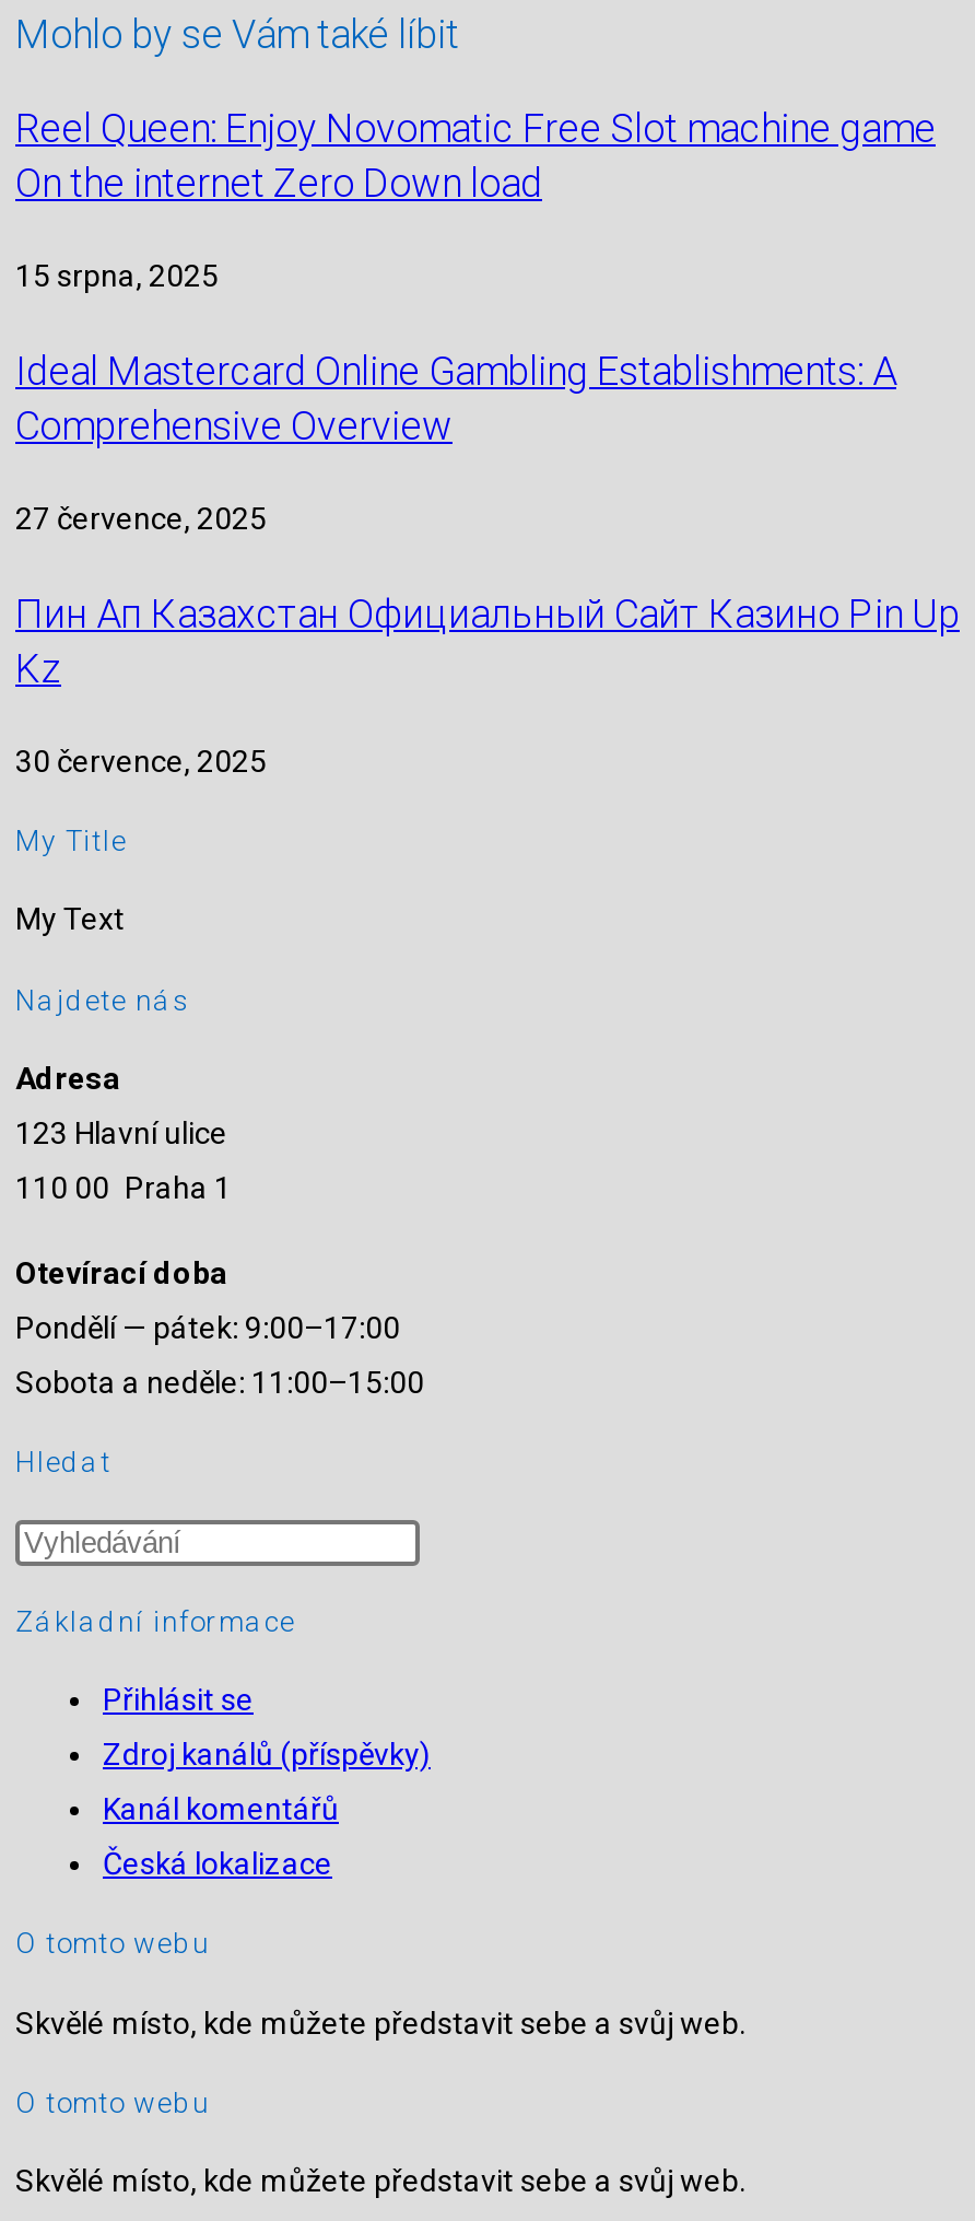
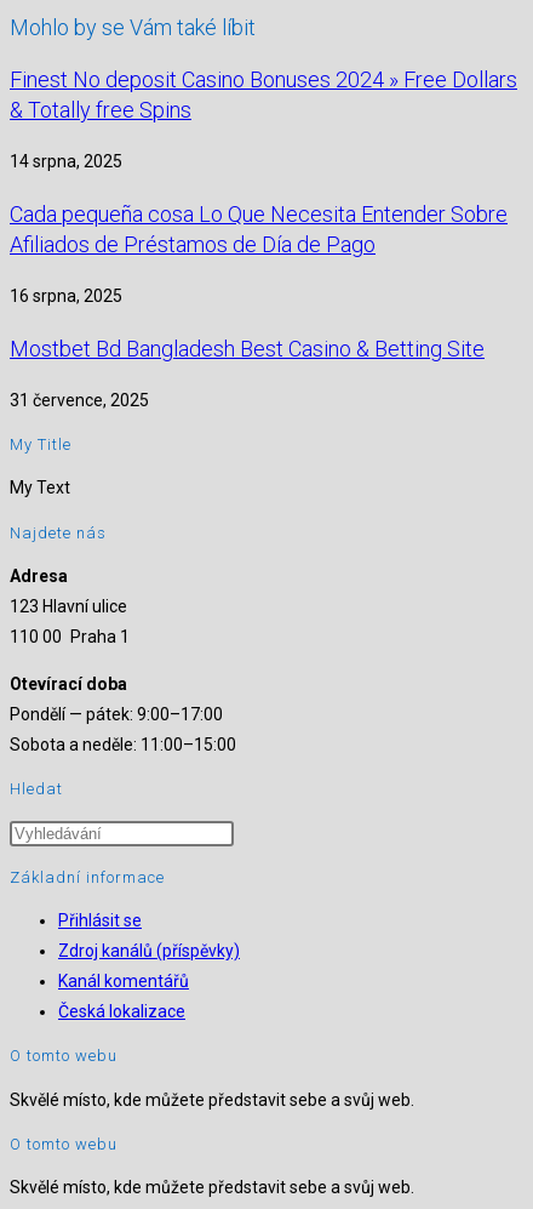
[15,105,936,205] Reel Queen: Enjoy Novomatic Free Slot machine game | On the internet Zero Down load -> [10,66,517,122] Finest No deposit Casino Bonuses 2024 » Free Dollars | & Totally free Spins
[15,258,219,293] 15 srpna, 2025 -> [10,151,122,171] 14 srpna, 2025
[15,347,896,448] Ideal Mastercard Online Gambling Establishments: A | Comprehensive Overview -> [10,201,508,257] Cada pequeña cosa Lo Que Necesita Entender Sobre | Afiliados de Préstamos de Día de Pago
[15,500,267,535] 27 července, 2025 -> [10,286,122,305] 16 srpna, 2025
[15,590,960,691] Пин Ап Казахстан Официальный Сайт Казино Pin Up | Kz -> [10,336,485,361] Mostbet Bd Bangladesh Best Casino & Betting Site
[15,743,267,778] 30 července, 2025 -> [10,390,149,410] 31 července, 2025

